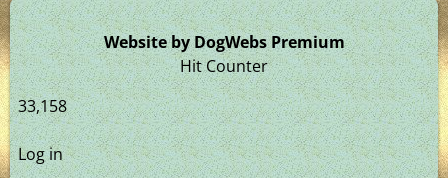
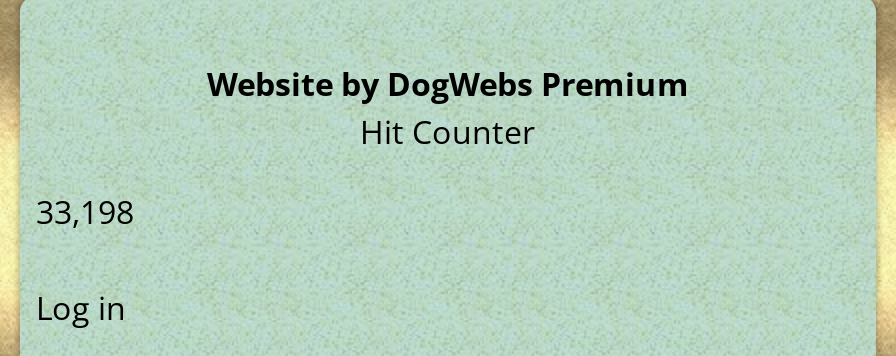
[18,95,67,117] 33,158 -> [36,190,134,234] 33,198

